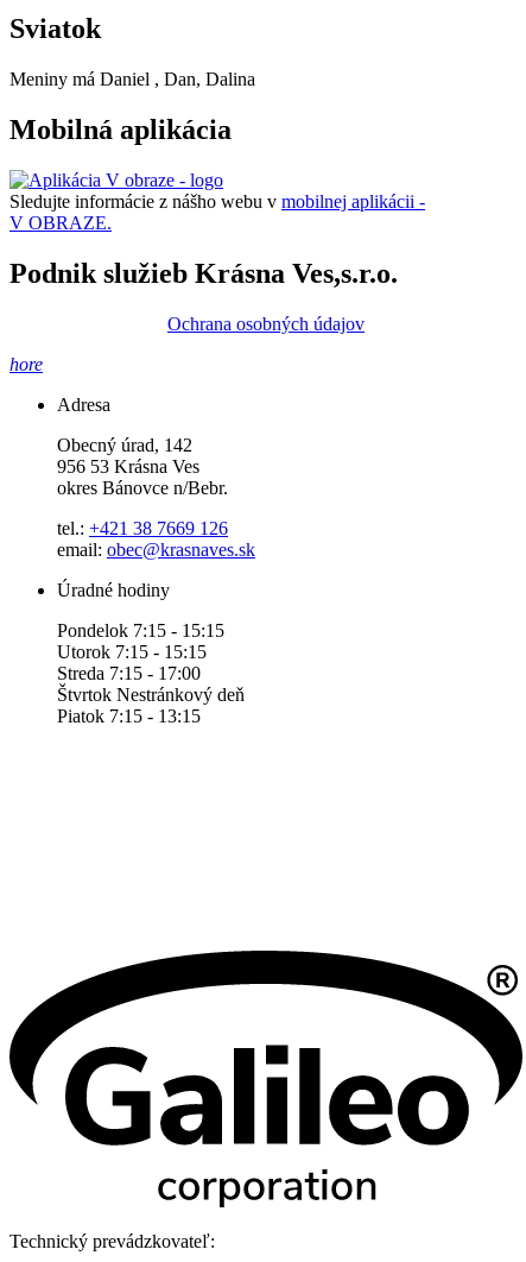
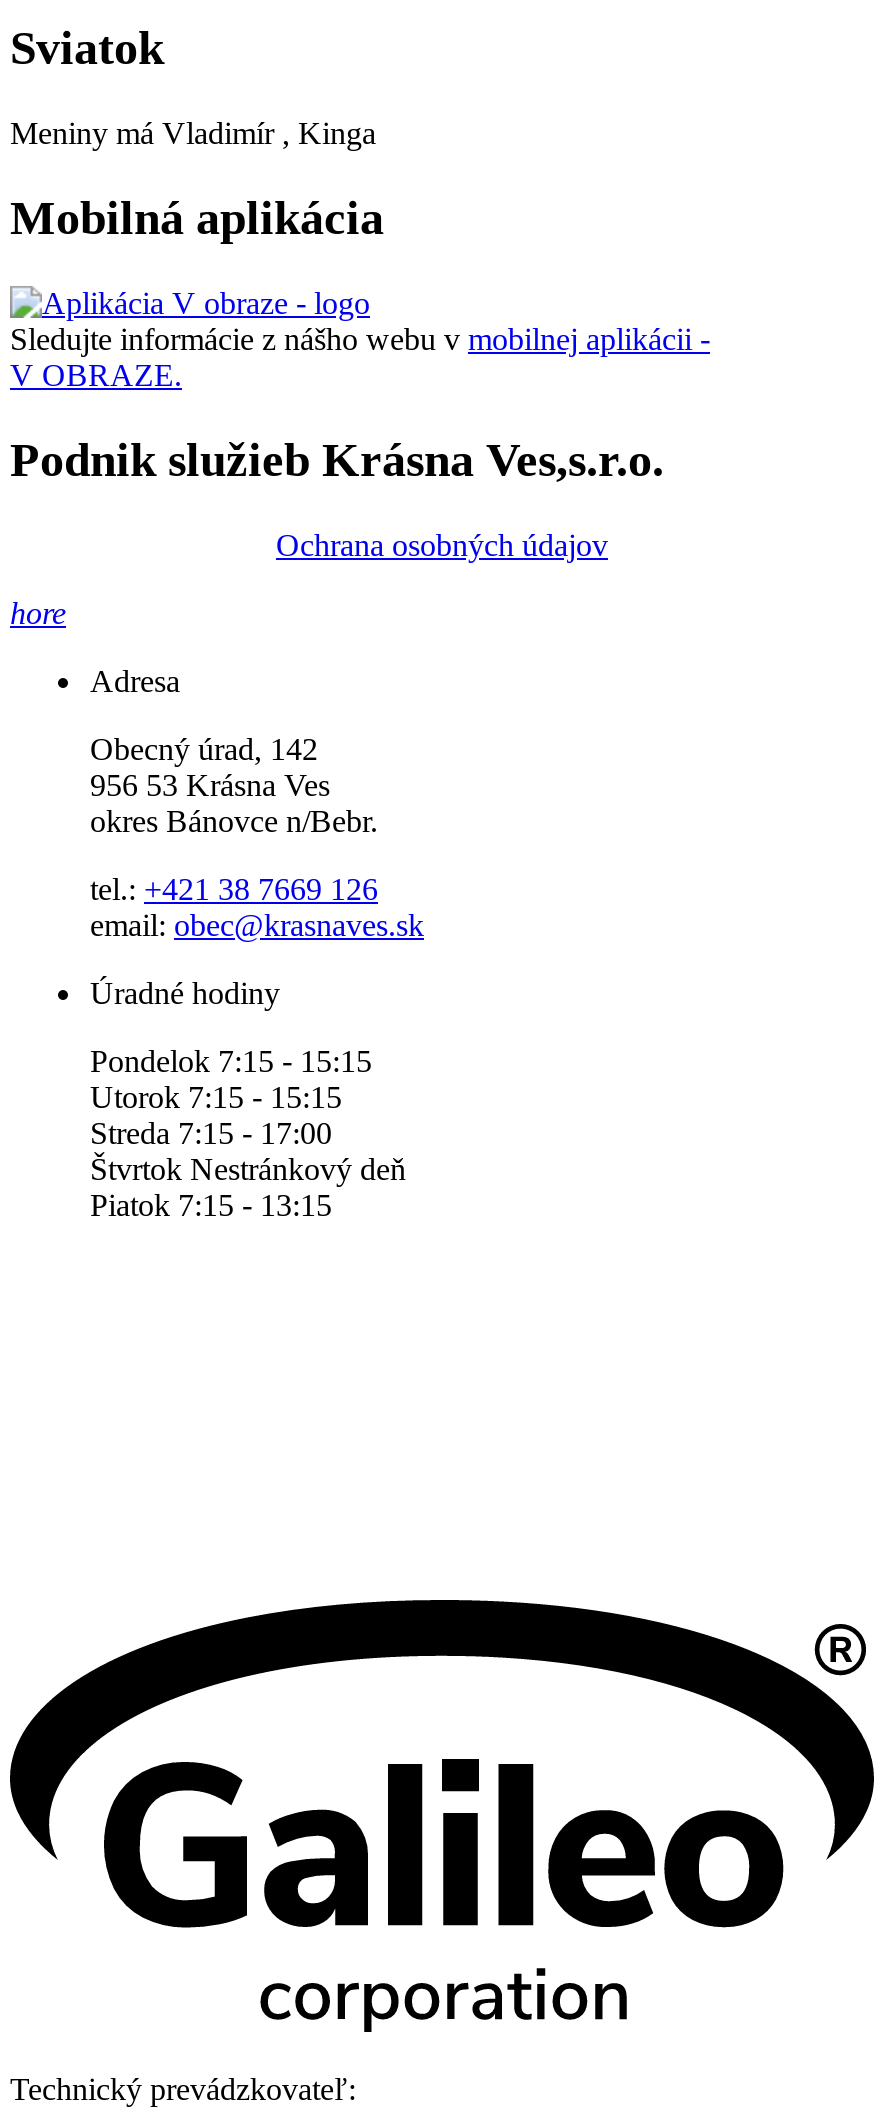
[9,69,255,89] Meniny má Daniel , Dan, Dalina -> [10,116,376,150] Meniny má Vladimír , Kinga

